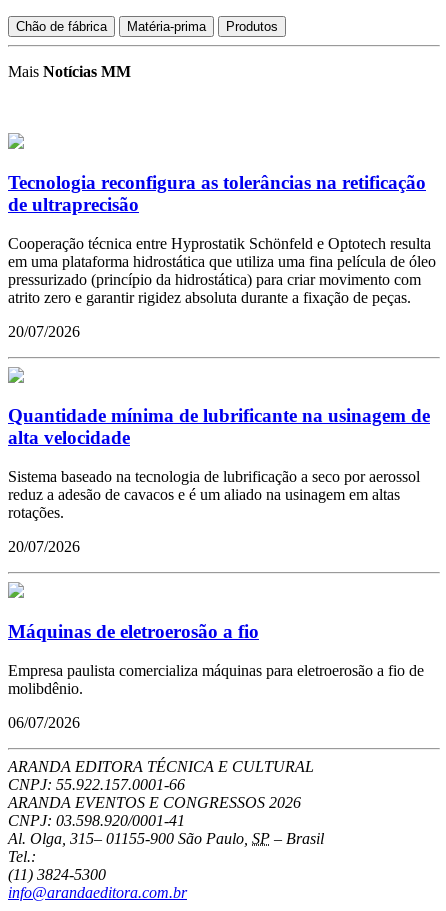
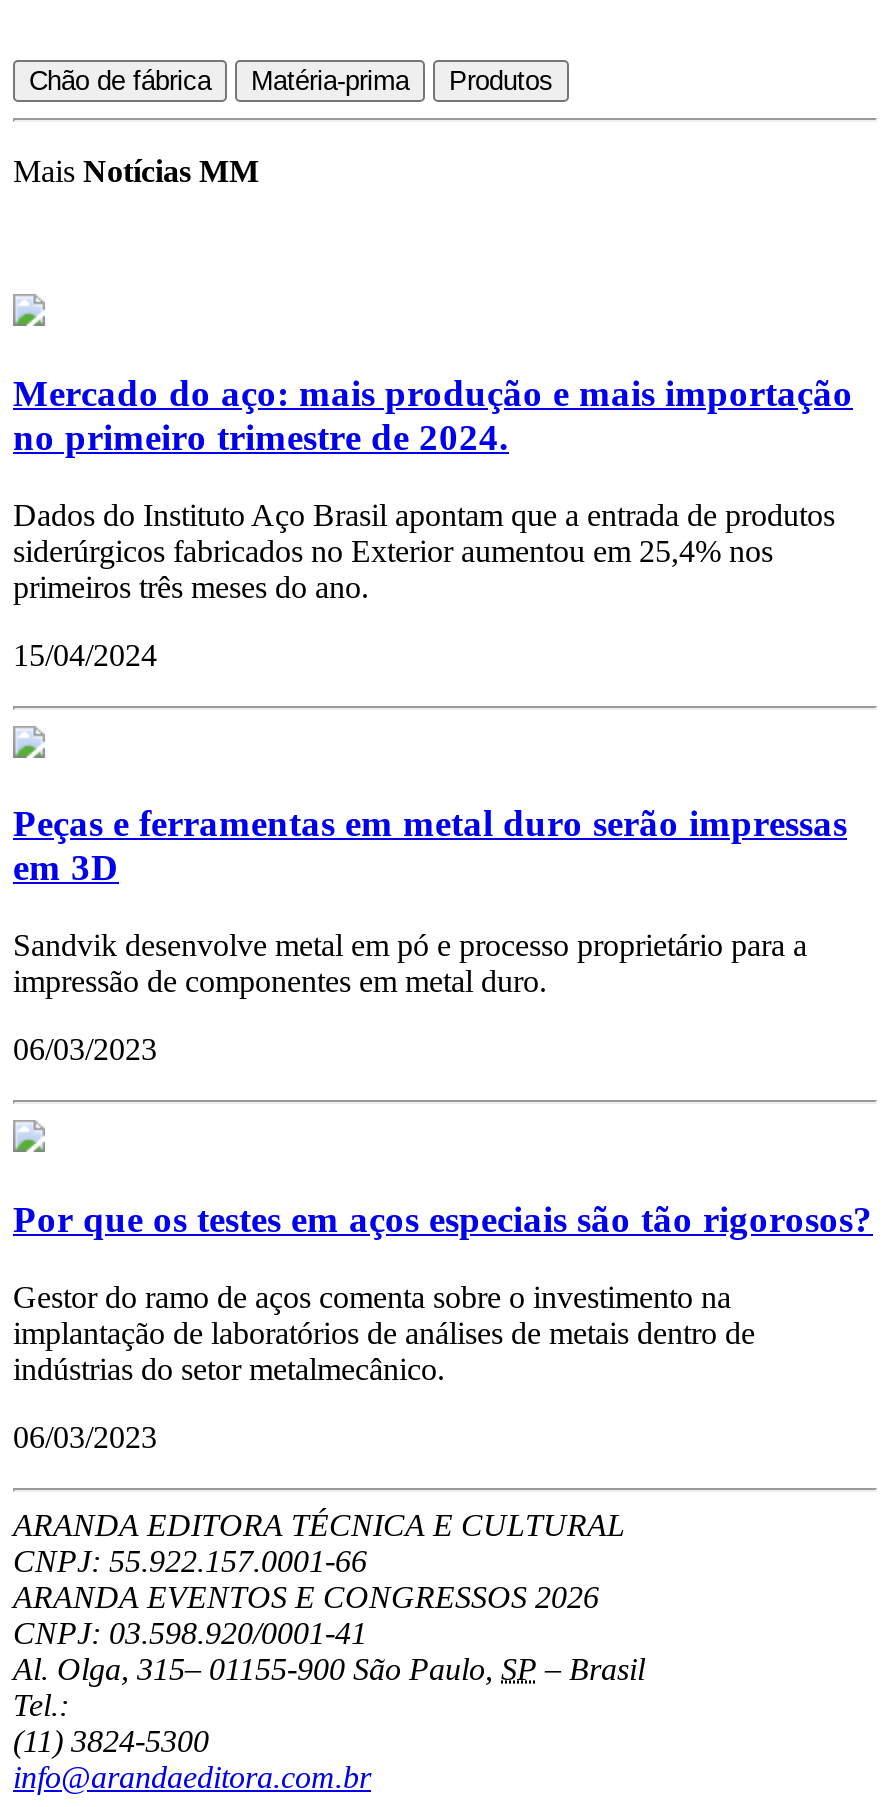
[8,172,426,215] Tecnologia reconfigura as tolerâncias na retificação | de ultraprecisão -> [13,372,853,458] Mercado do aço: mais produção e mais importação | no primeiro trimestre de 2024.
[8,235,436,306] Cooperação técnica entre Hyprostatik Schönfeld e Optotech resulta | em uma plataforma hidrostática que utiliza uma fina película de óleo | pressurizado (princípio da hidrostática) para criar movimento com | atrito zero e garantir rigidez absoluta durante a fixação de peças. -> [13,497,835,603] Dados do Instituto Aço Brasil apontam que a entrada de produtos | siderúrgicos fabricados no Exterior aumentou em 25,4% nos | primeiros três meses do ano.
[8,323,80,340] 20/07/2026 -> [13,637,157,671] 15/04/2024
[8,405,430,448] Quantidade mínima de lubrificante na usinagem de | alta velocidade -> [13,803,847,889] Peças e ferramentas em metal duro serão impressas | em 3D
[8,468,420,521] Sistema baseado na tecnologia de lubrificação a seco por aerossol | reduz a adesão de cavacos e é um aliado na usinagem em altas | rotações. -> [13,928,807,998] Sandvik desenvolve metal em pó e processo proprietário para a | impressão de componentes em metal duro.
[8,538,80,555] 20/07/2026 -> [13,1032,157,1066] 06/03/2023
[8,621,259,642] Máquinas de eletroerosão a fio -> [13,1198,873,1240] Por que os testes em aços especiais são tão rigorosos?
[8,661,424,696] Empresa paulista comercializa máquinas para eletroerosão a fio de | molibdênio. -> [13,1279,755,1385] Gestor do ramo de aços comenta sobre o investimento na | implantação de laboratórios de análises de metais dentro de | indústrias do setor metalmecânico.
[8,713,80,730] 06/07/2026 -> [13,1419,157,1453] 06/03/2023

